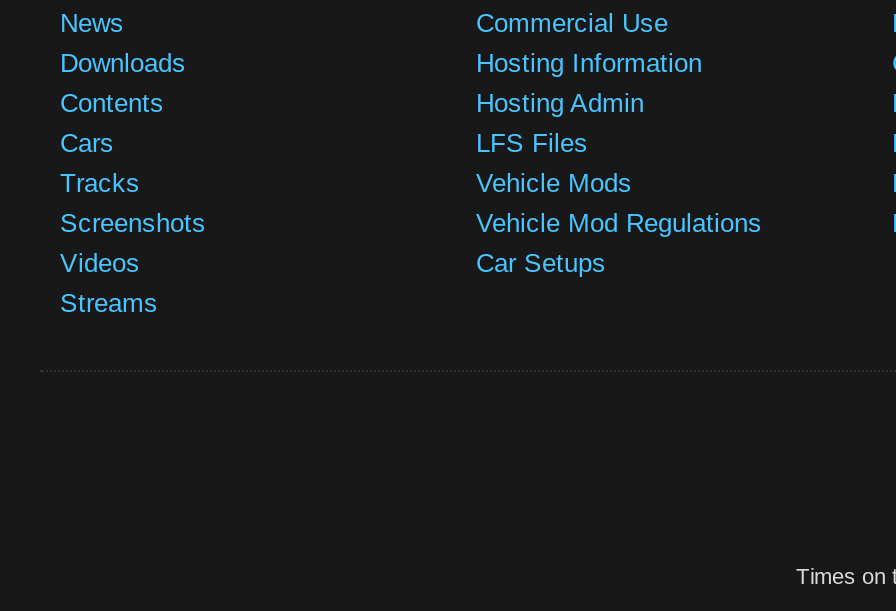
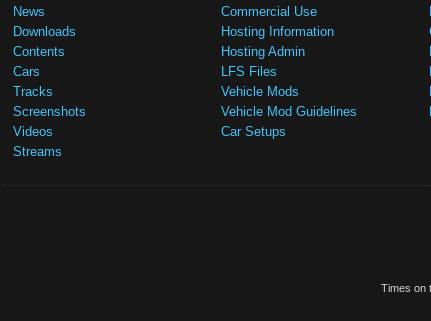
[476,208,762,238] Vehicle Mod Regulations -> [221,104,357,119] Vehicle Mod Guidelines

